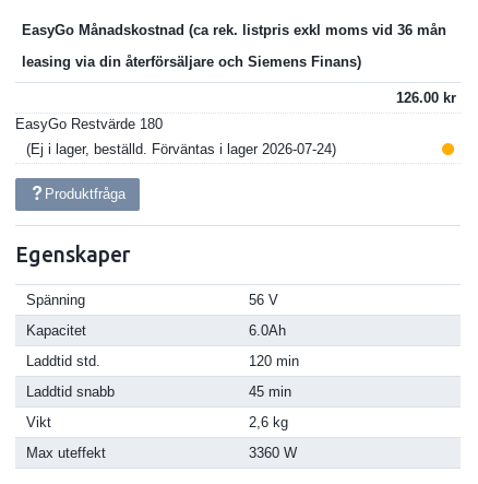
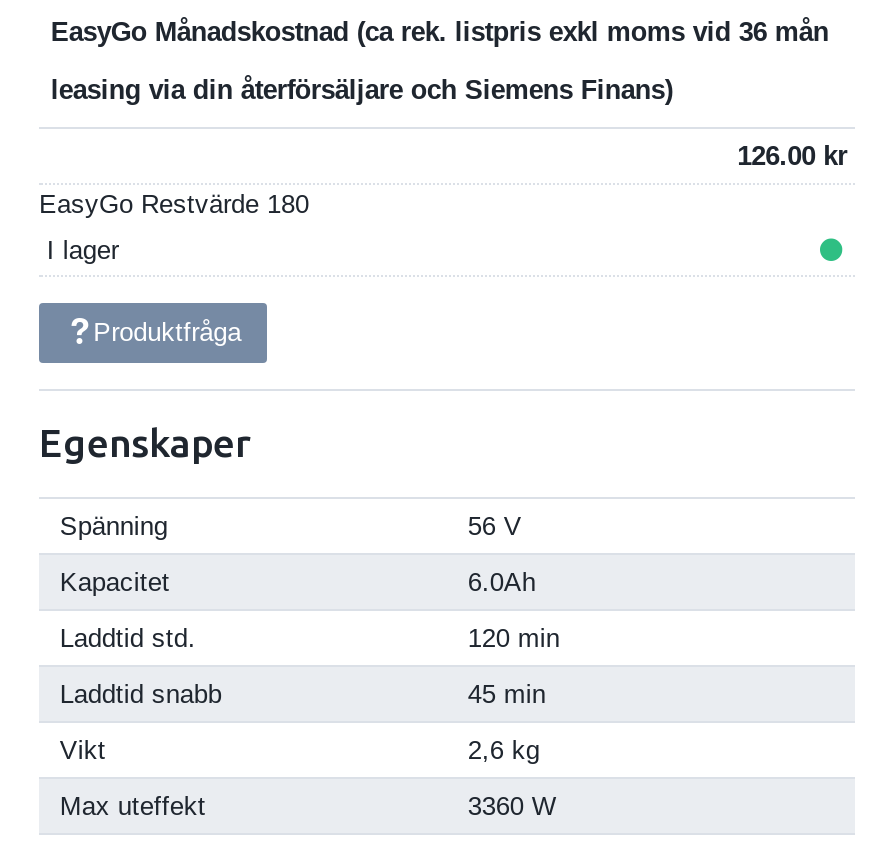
[31,141,332,157] Ej i lager, beställd. Förväntas i lager 2026-07-24 -> [47,234,119,264] I lager

